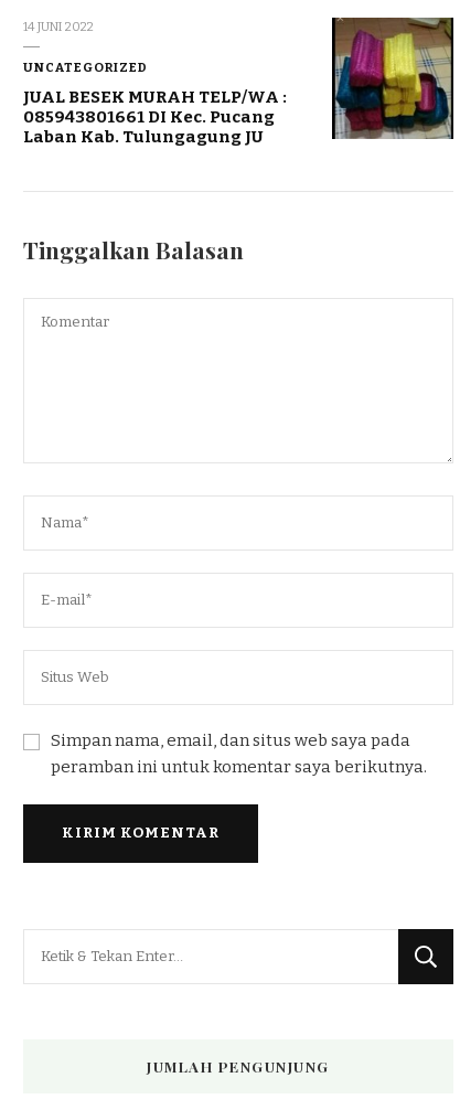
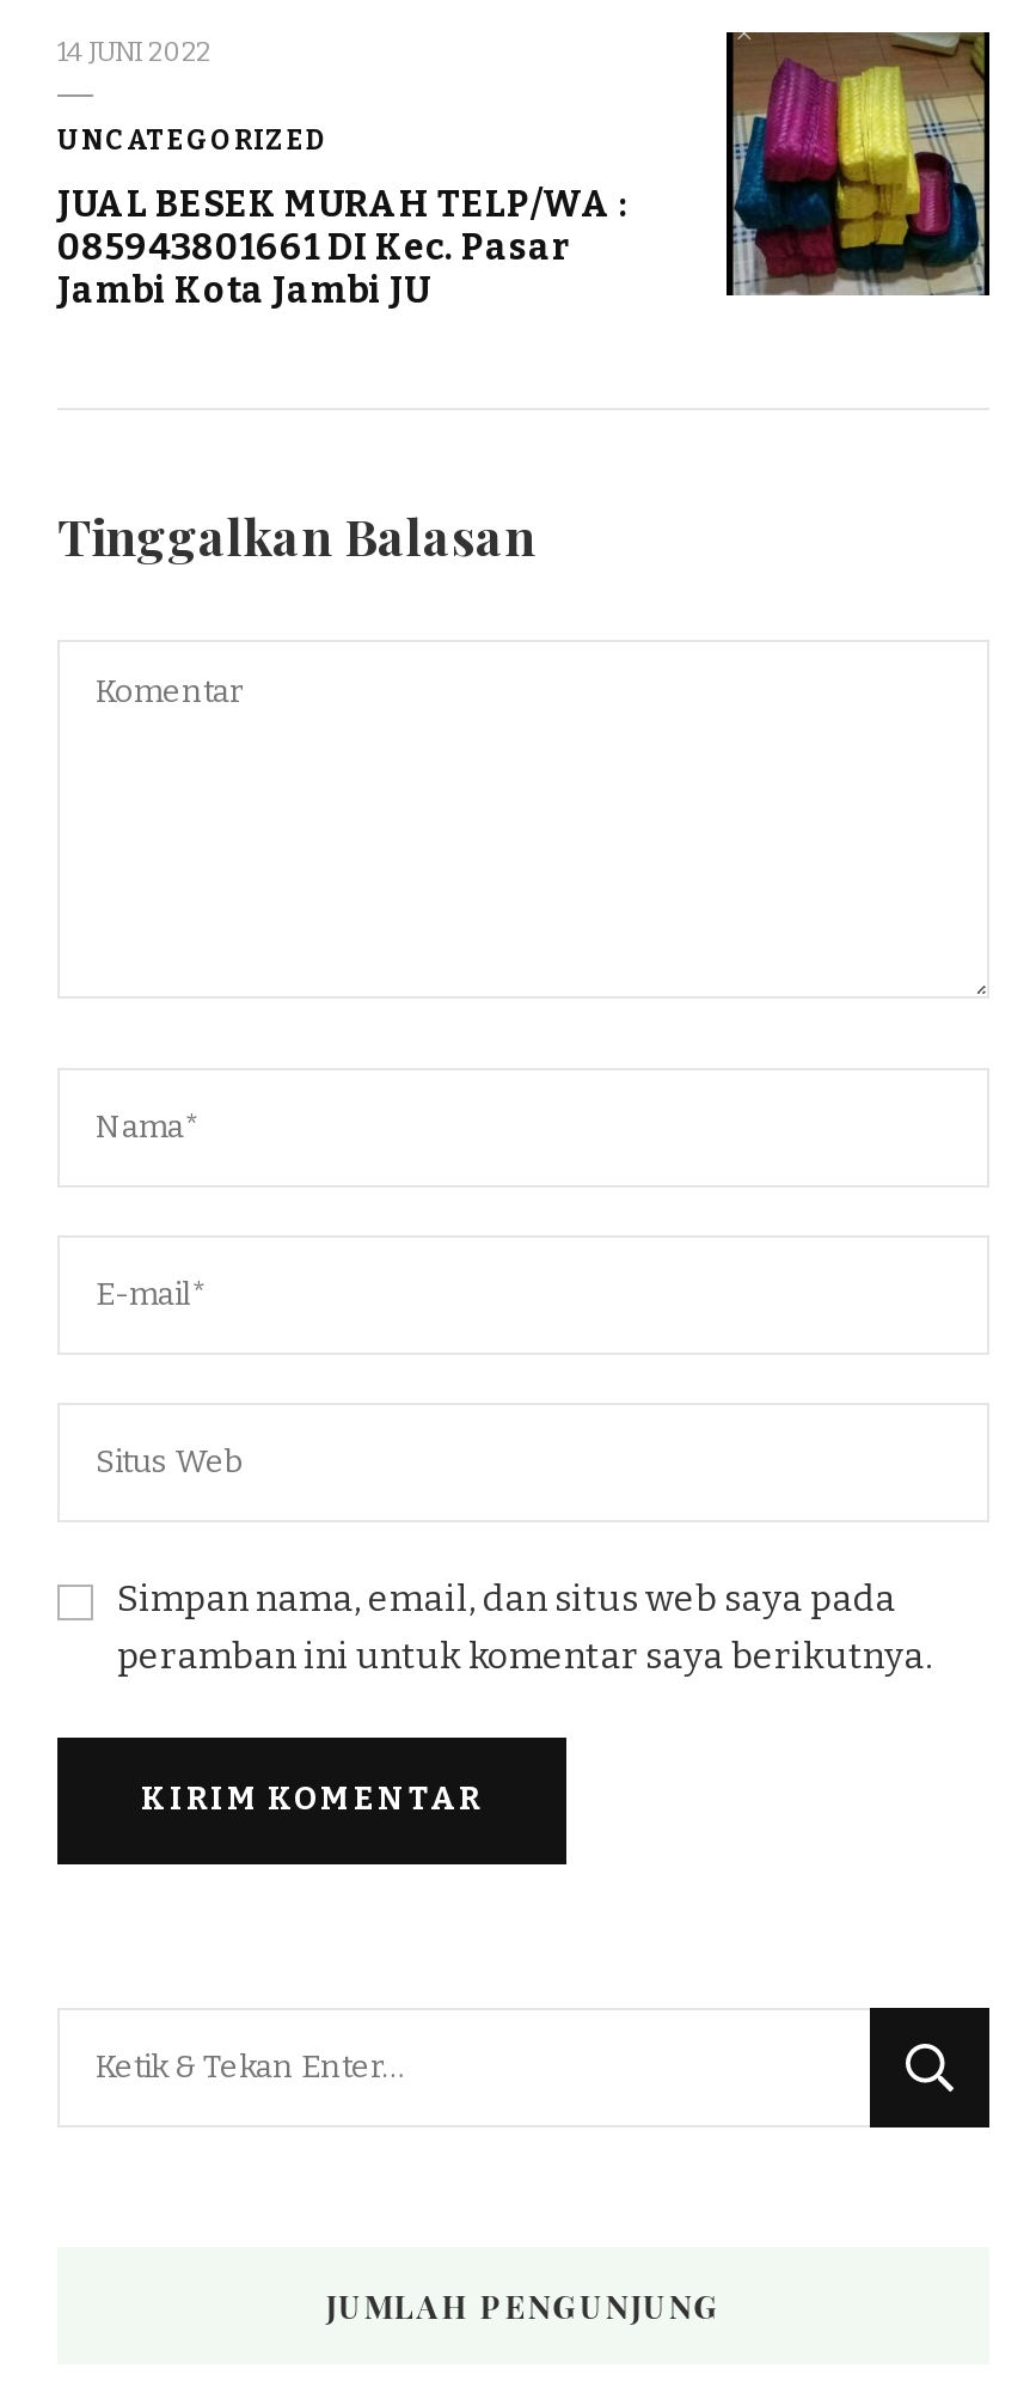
[23,107,275,127] 085943801661 DI Kec. Pucang -> [57,227,571,270] 085943801661 DI Kec. Pasar
[23,127,264,147] Laban Kab. Tulungagung JU -> [57,270,430,313] Jambi Kota Jambi JU

